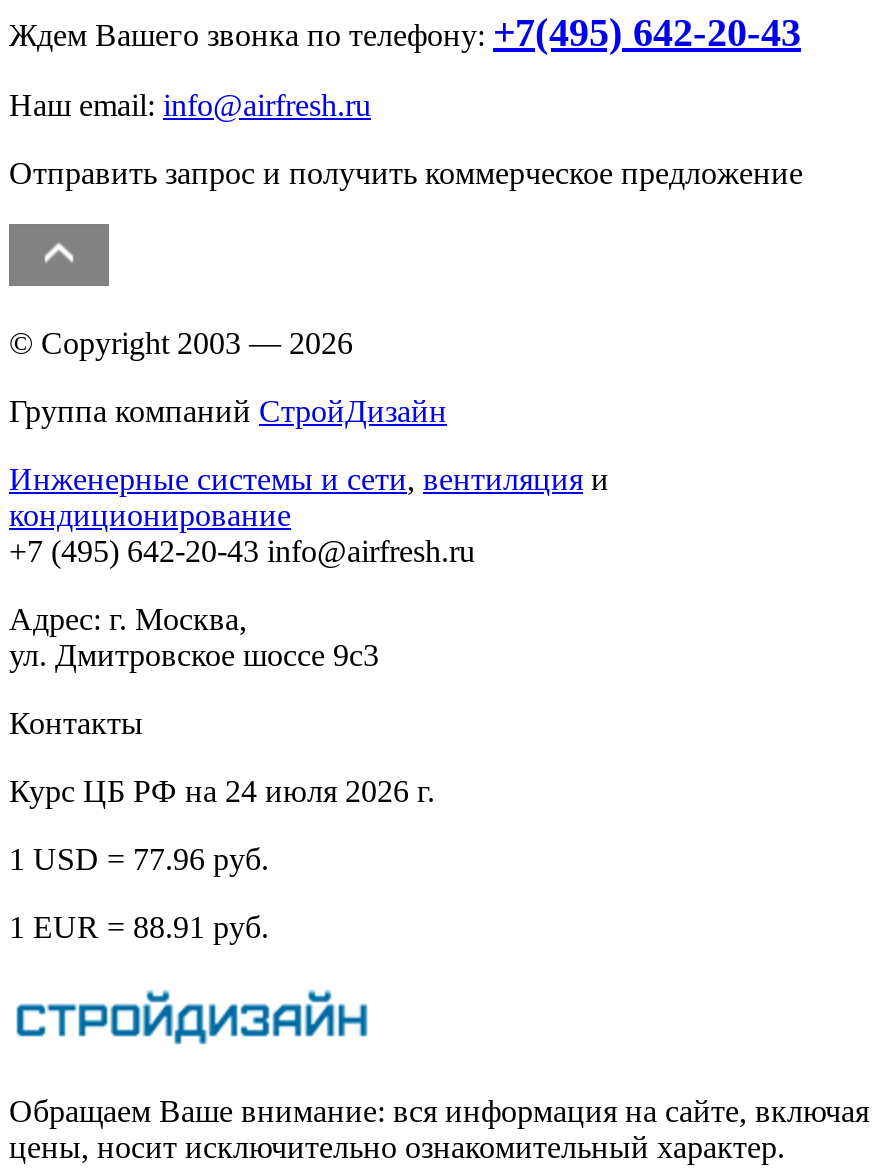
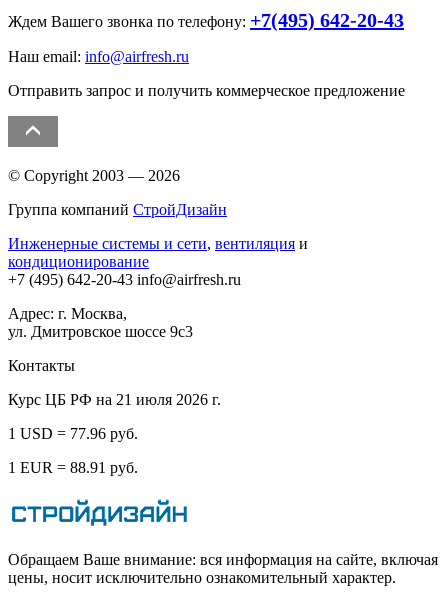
[9,775,435,809] Курс ЦБ РФ на 24 июля 2026 г. -> [8,391,221,408] Курс ЦБ РФ на 21 июля 2026 г.

